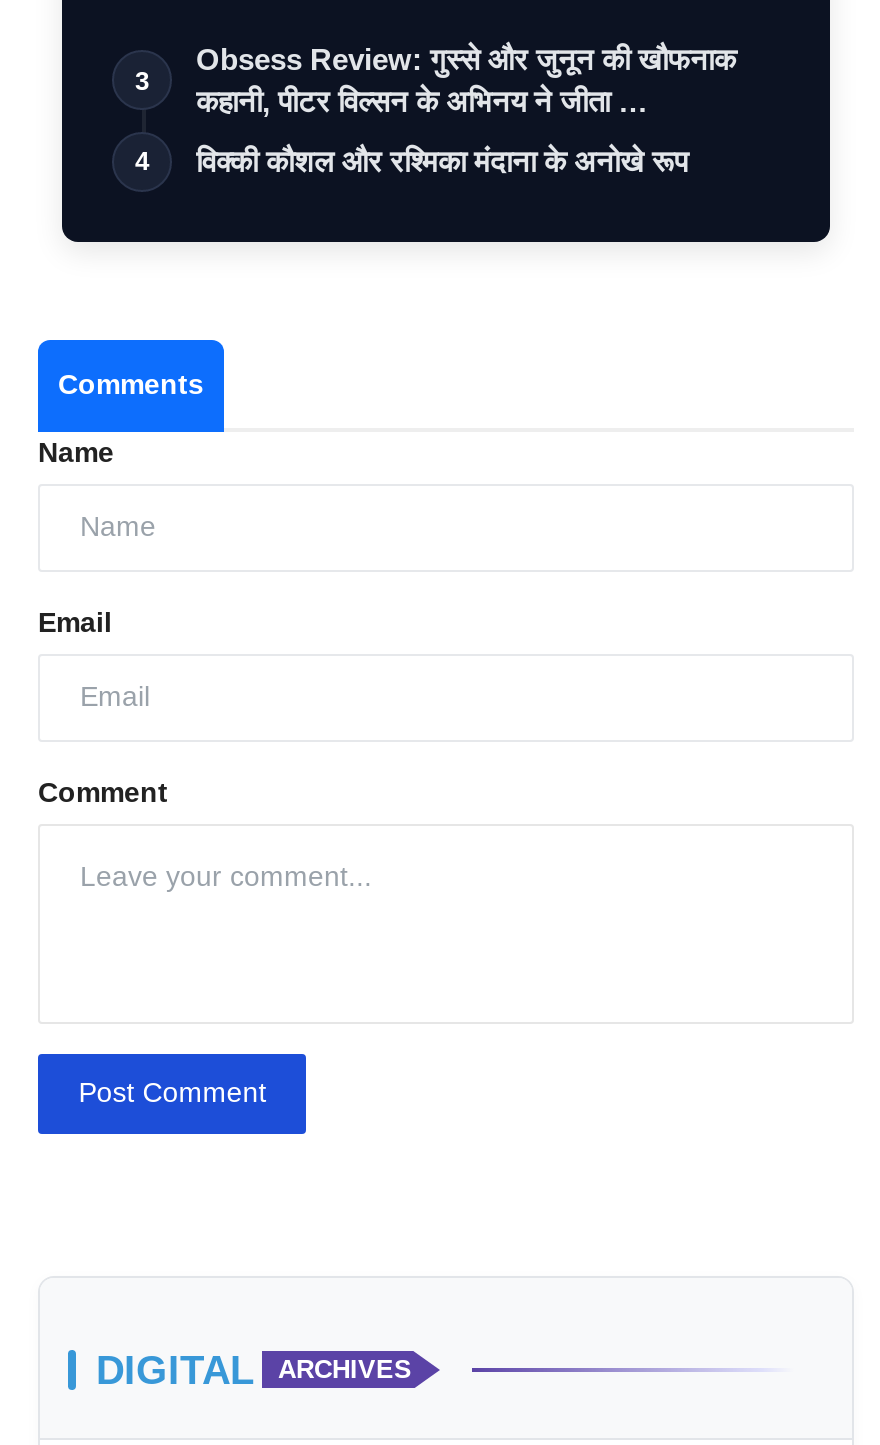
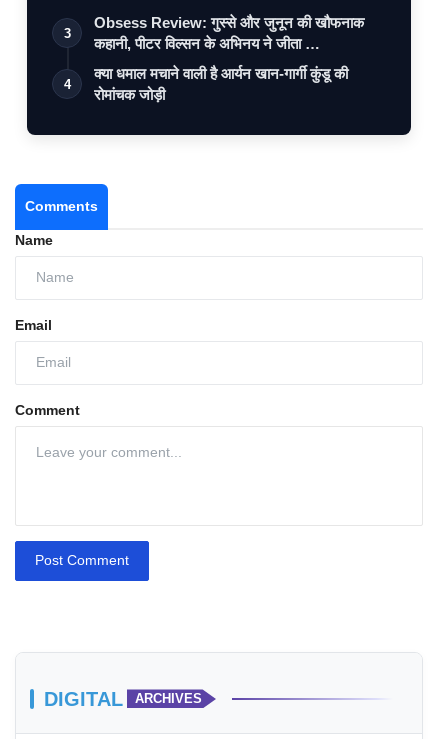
[196,144,688,178] विक्की कौशल और रश्मिका मंदाना के अनोखे रूप -> [94,65,348,103] क्या धमाल मचाने वाली है आर्यन खान-गार्गी कुंडू की | रोमांचक जोड़ी

